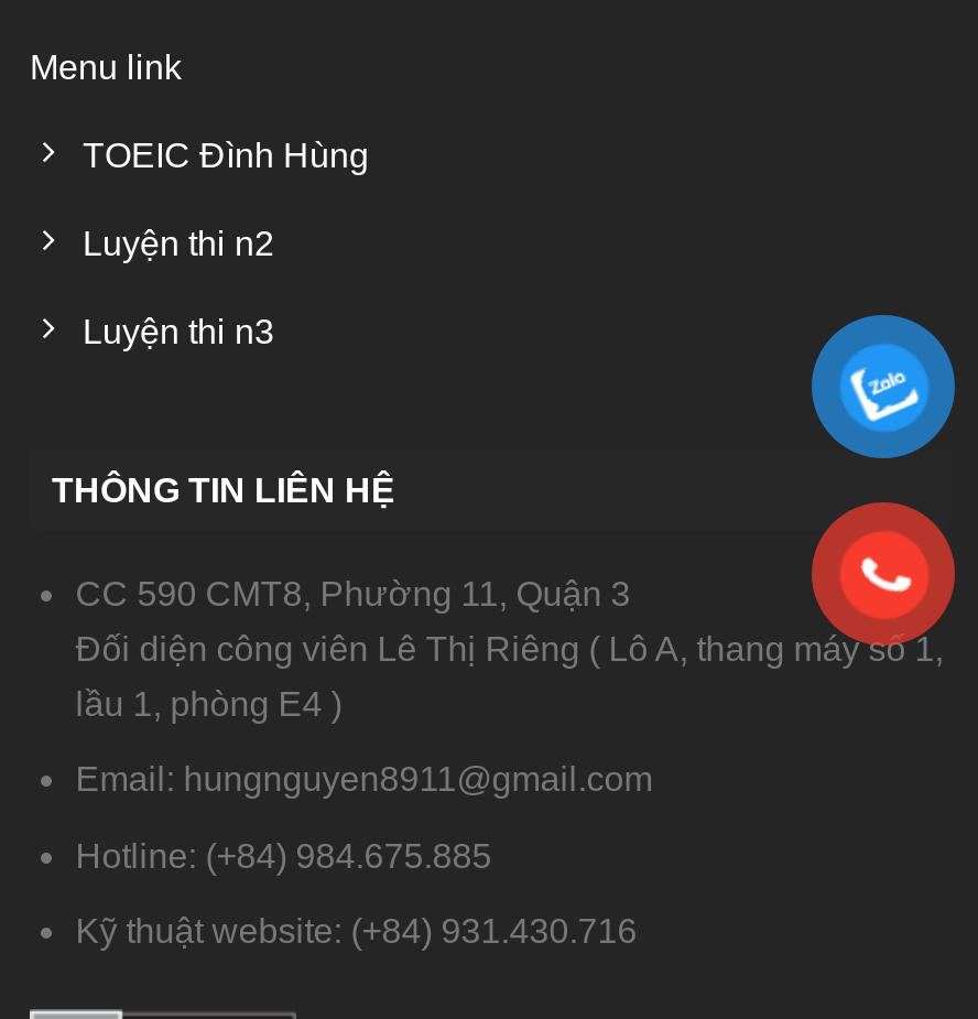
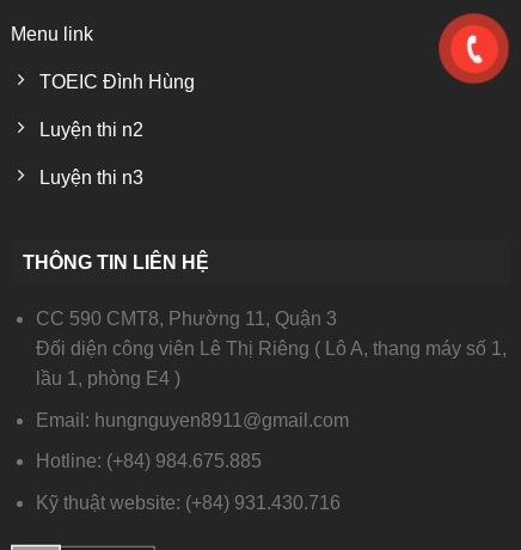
none -> [437,12,510,85] [image]
[809,312,957,462] [image] -> none
[809,499,957,625] [image] -> none

